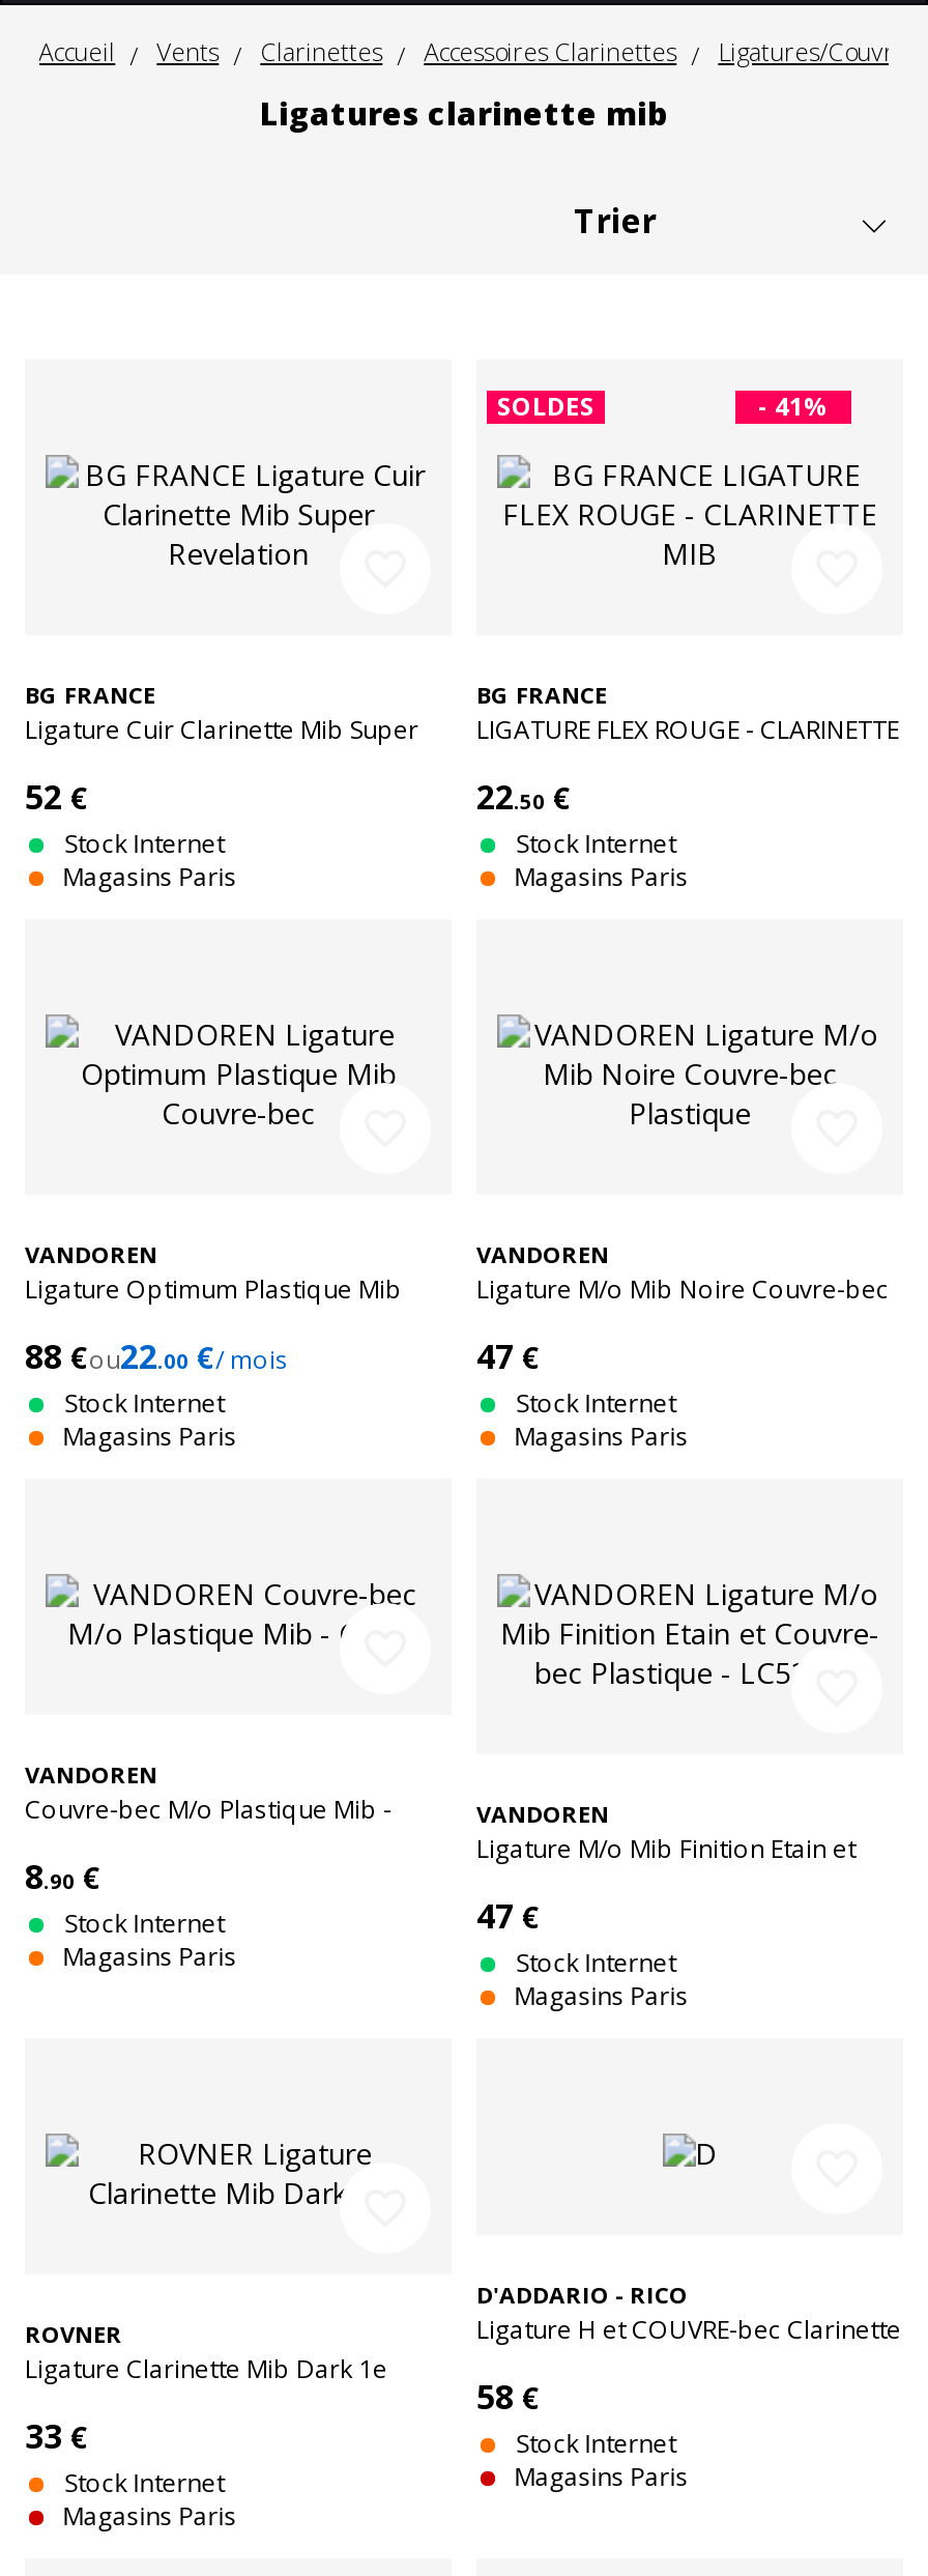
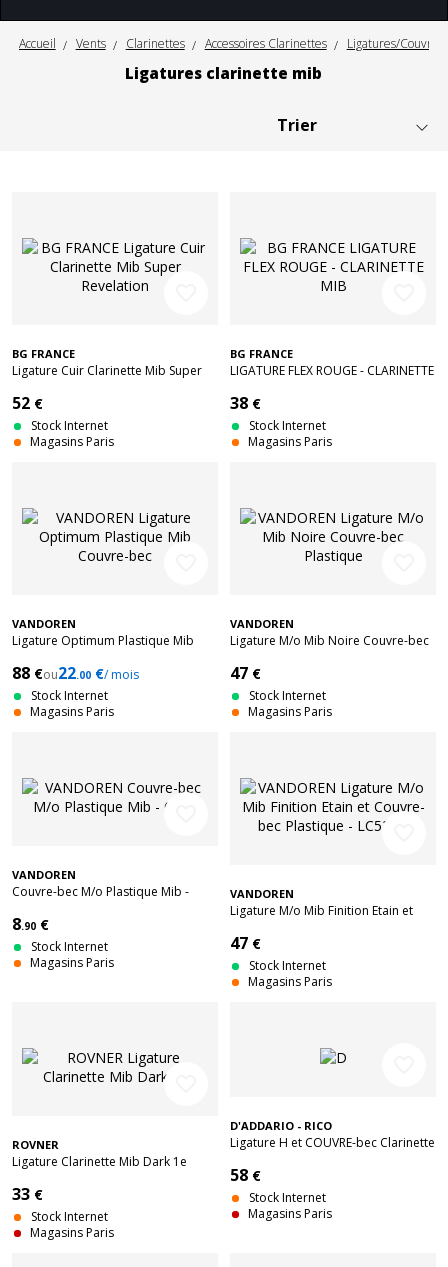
[497,389,829,424] SOLDES | - 41% -> none
[476,774,572,820] 22.50 € -> [230,392,261,414] 38 €

